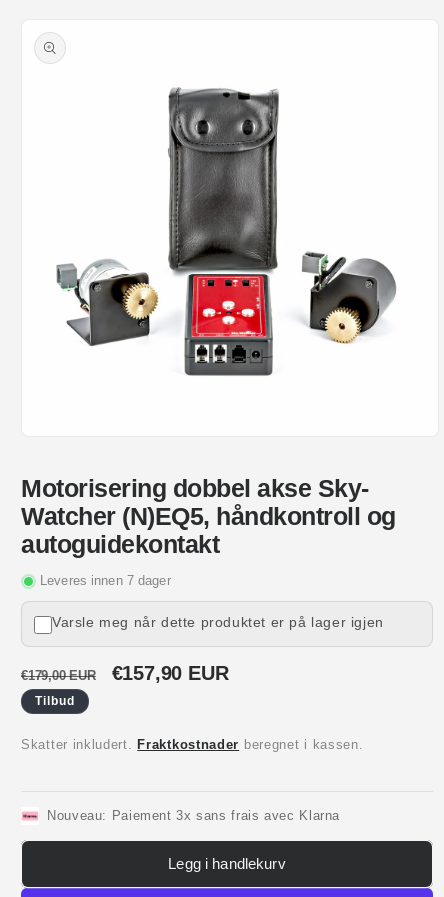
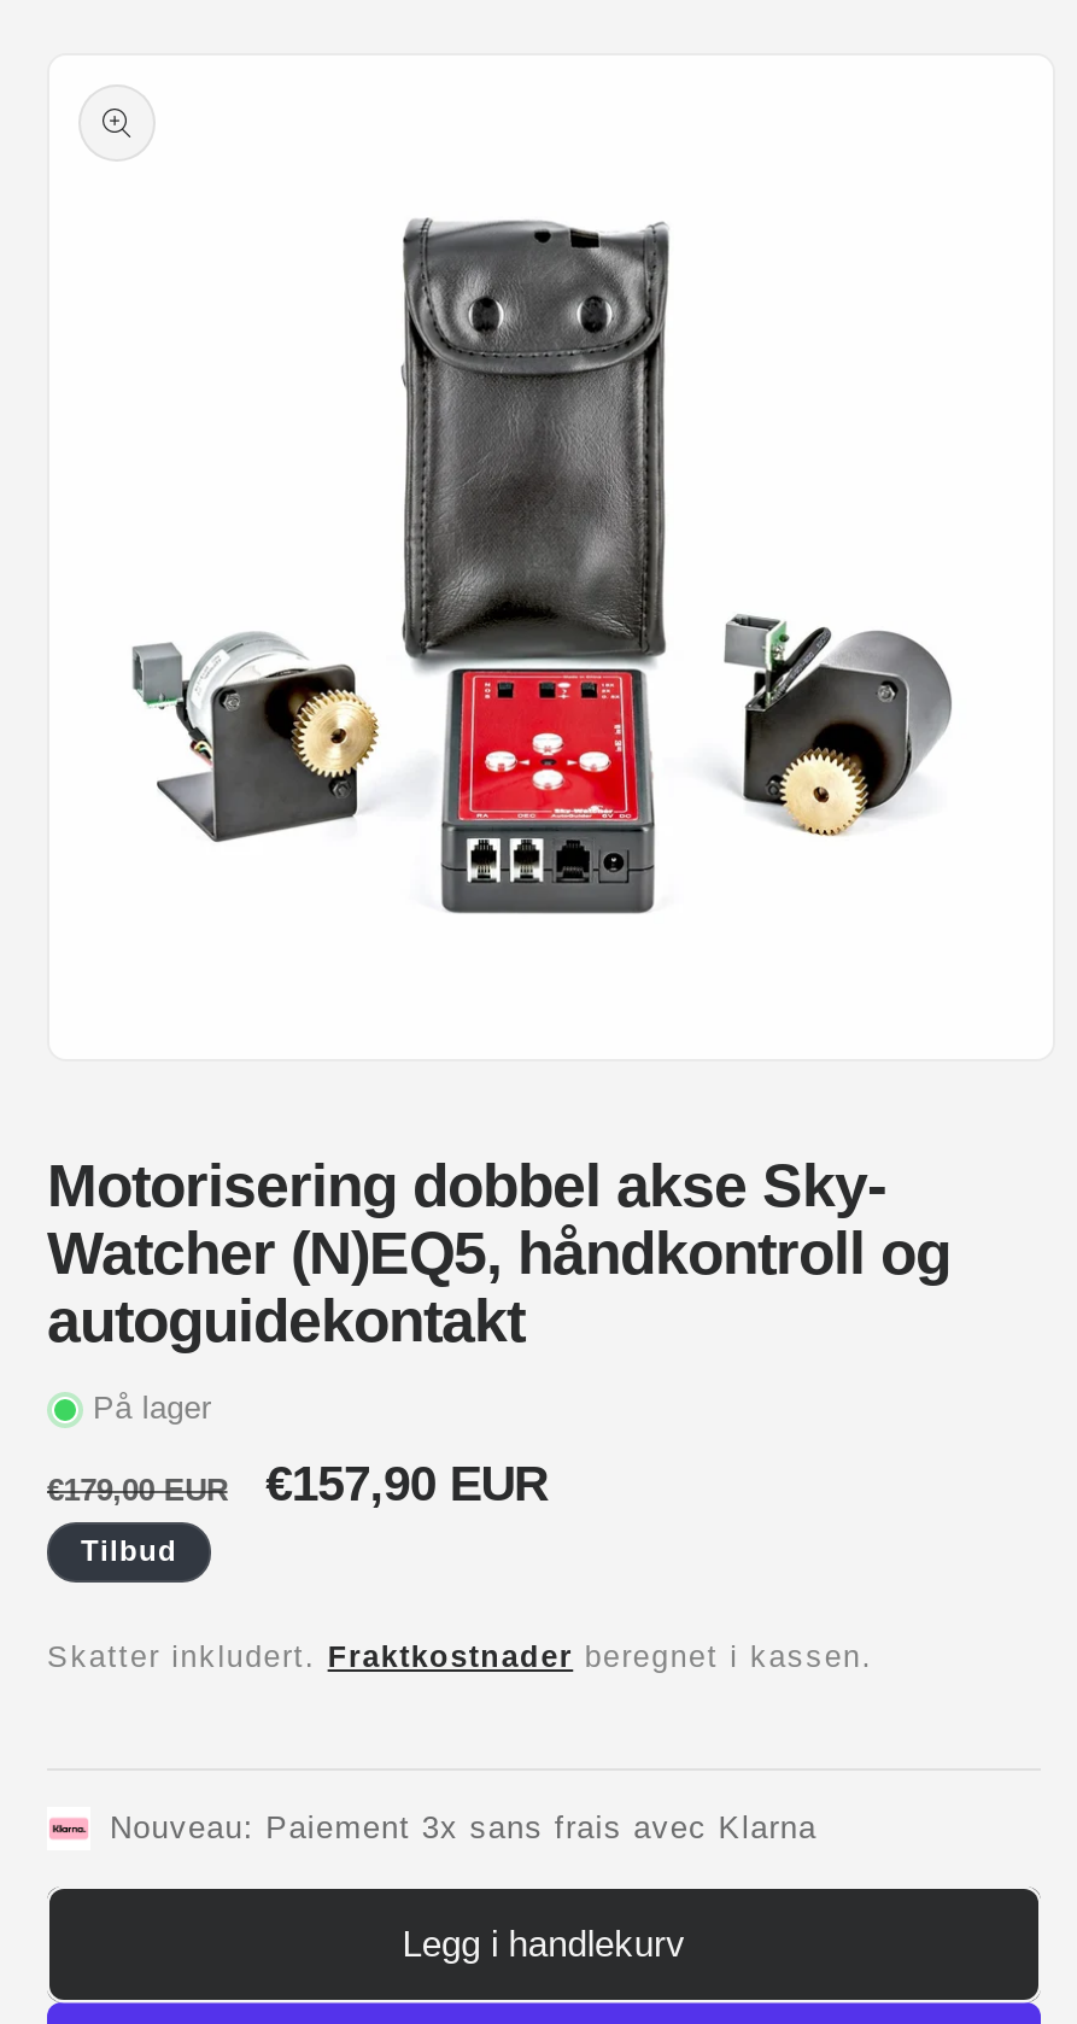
[40,573,384,630] Leveres innen 7 dager | Varsle meg når dette produktet er på lager igjen -> [93,1390,211,1426] På lager

